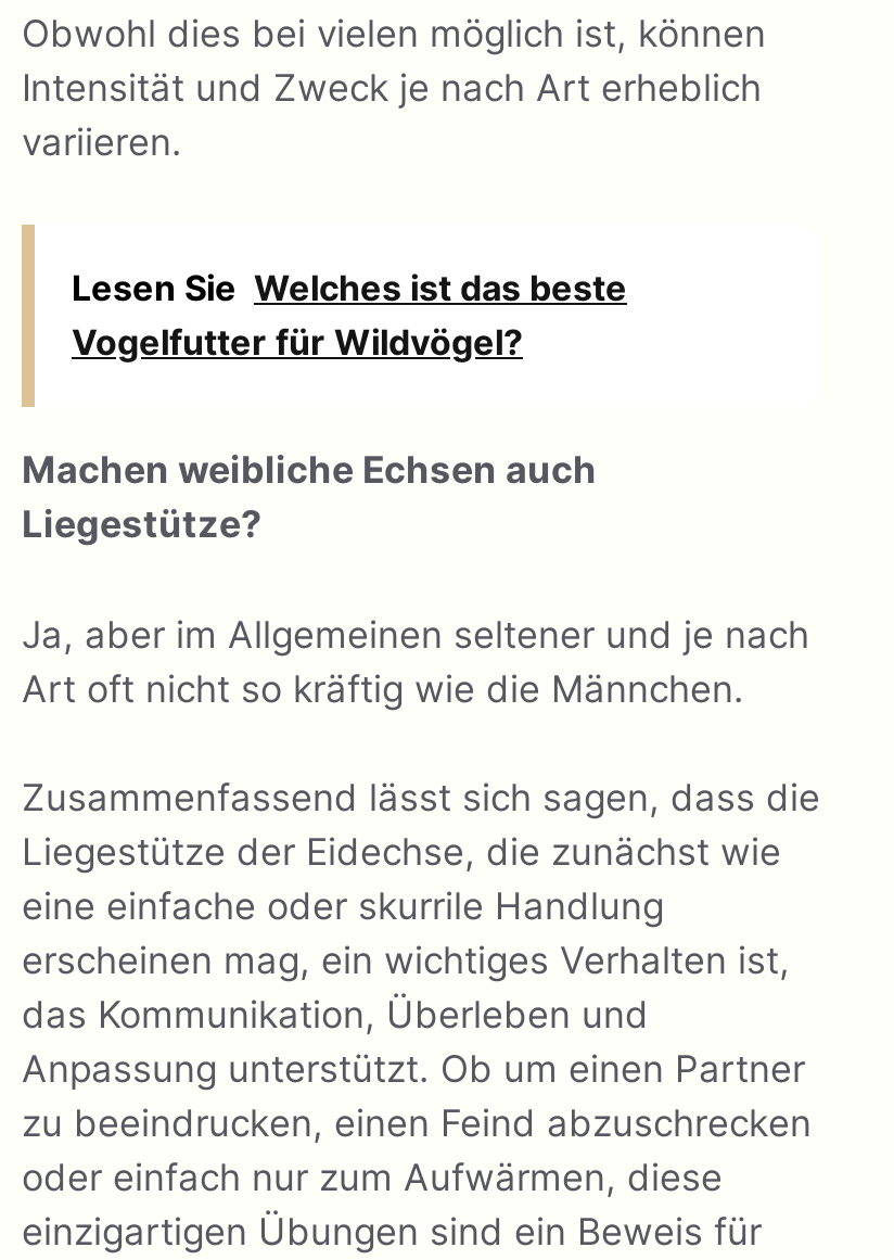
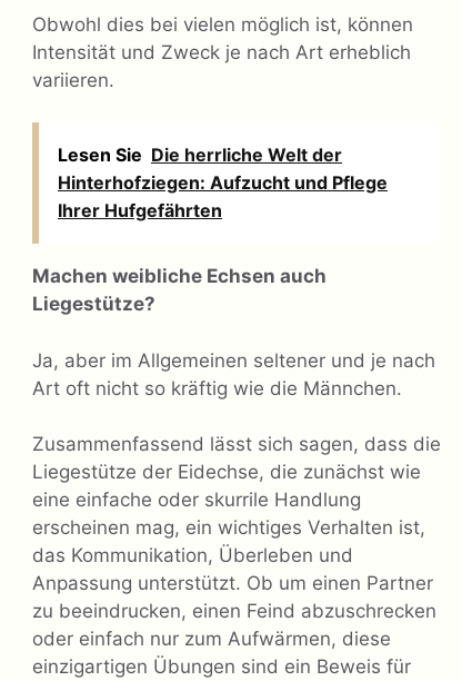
[72,266,627,364] Lesen Sie Welches ist das beste | Vogelfutter für Wildvögel? -> [58,144,388,222] Lesen Sie Die herrliche Welt der | Hinterhofziegen: Aufzucht und Pflege | Ihrer Hufgefährten

